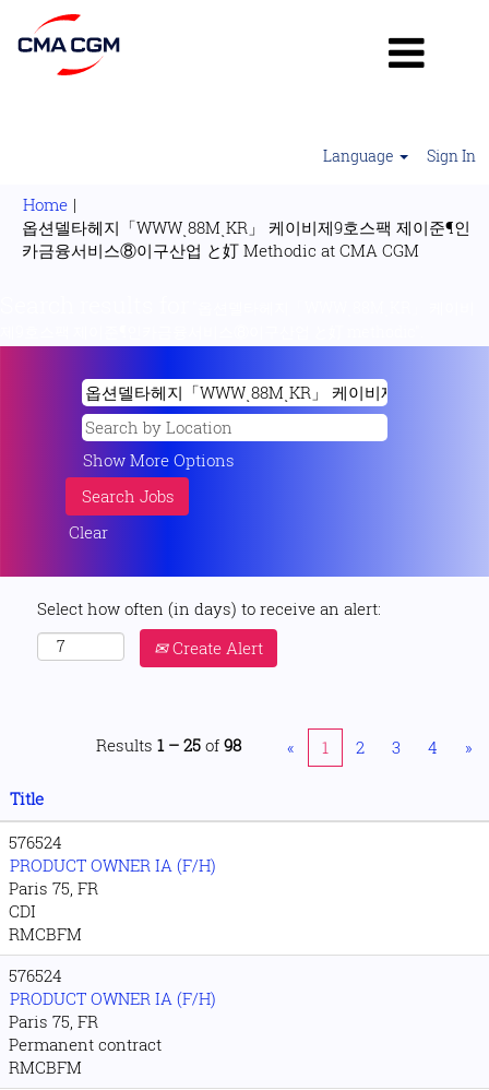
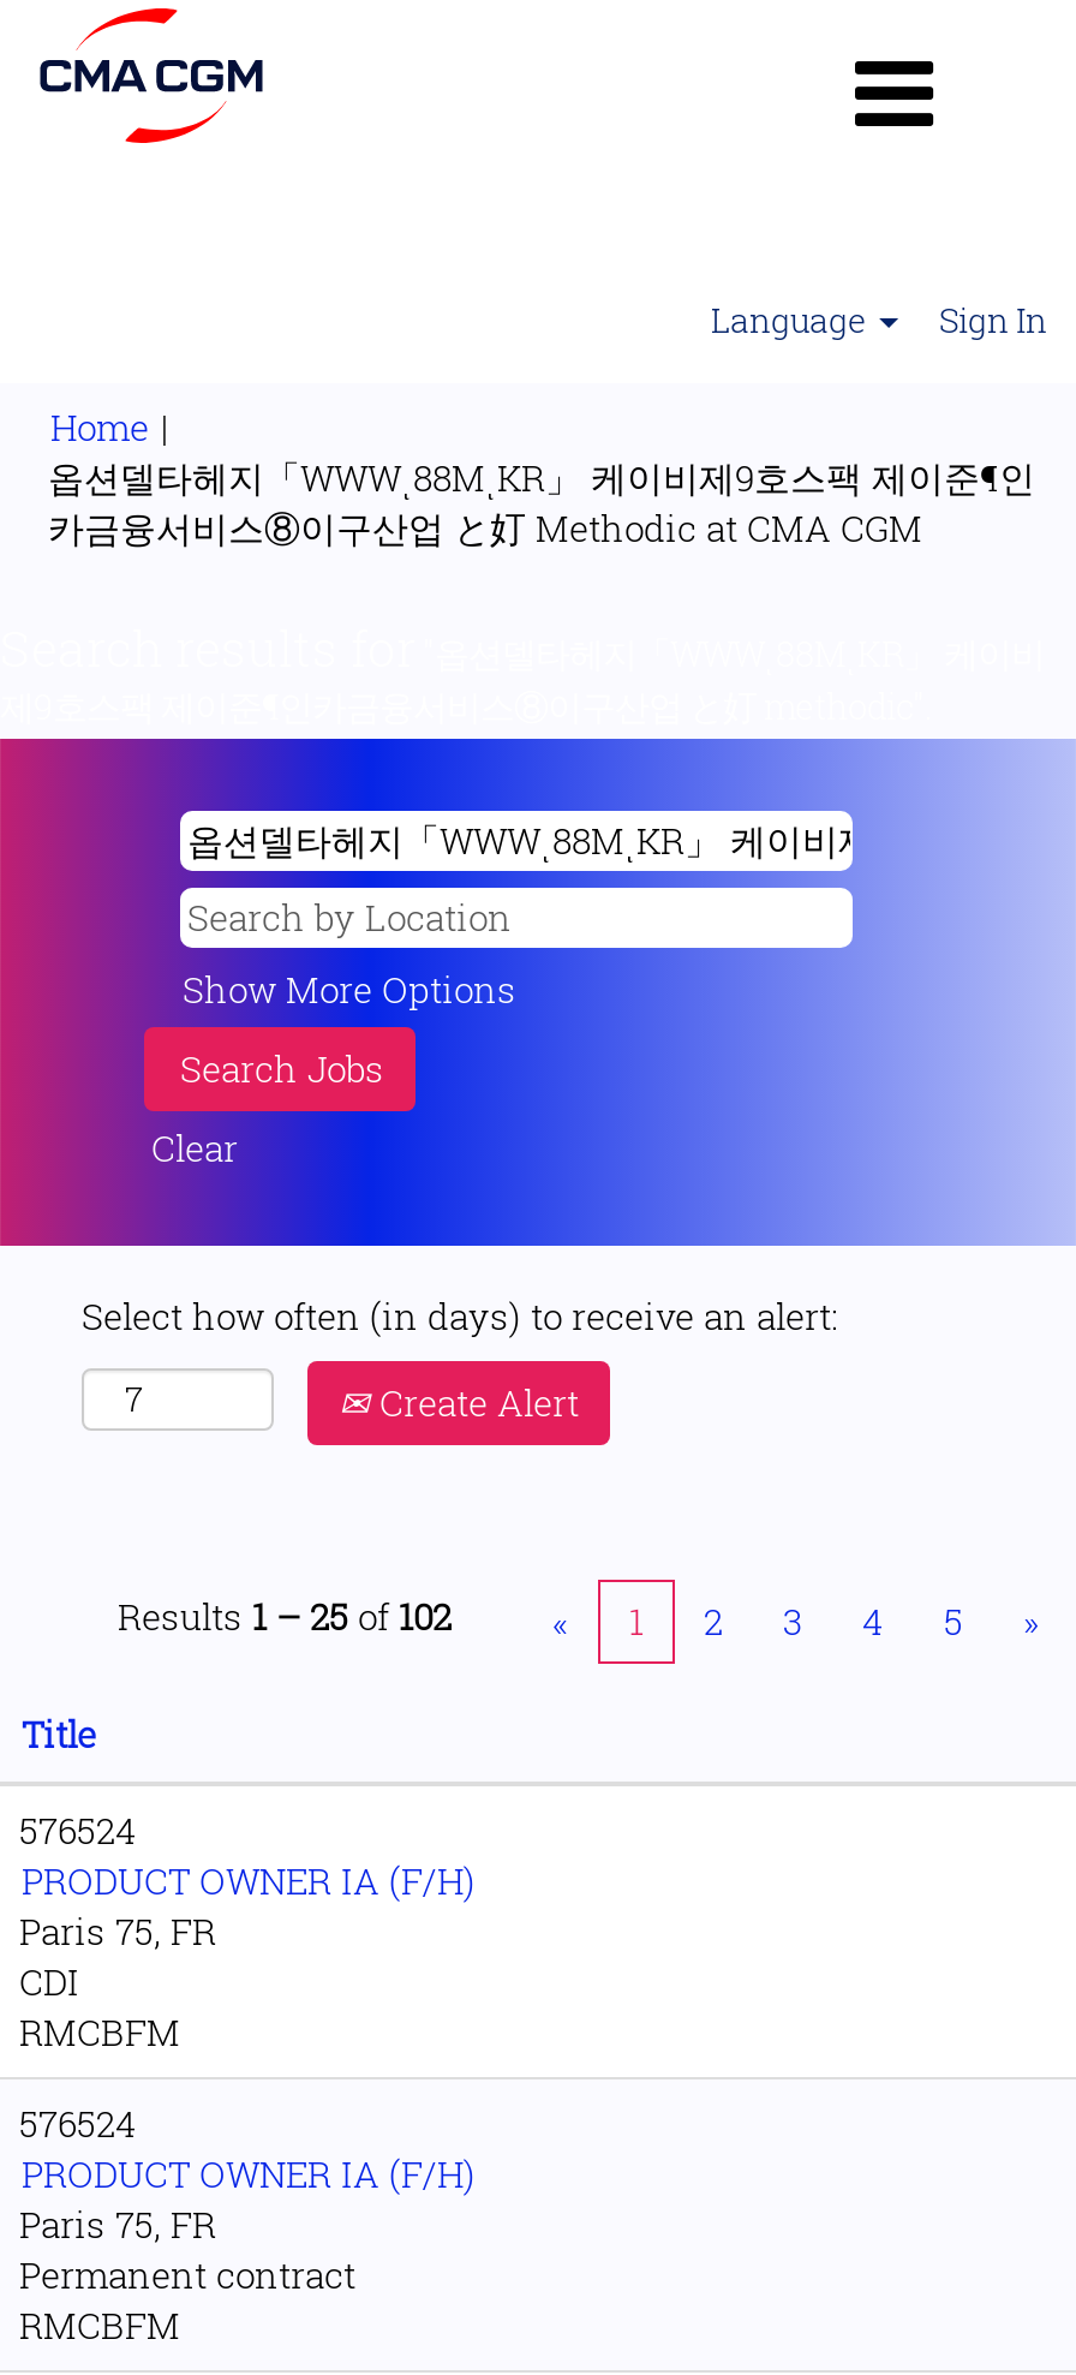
[96,734,241,756] Results 1 – 25 of 98 -> [118,1592,452,1640] Results 1 – 25 of 102
none -> [944,1597,963,1645] 5

